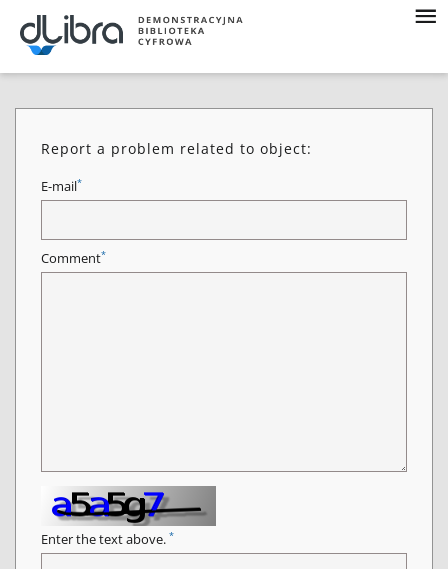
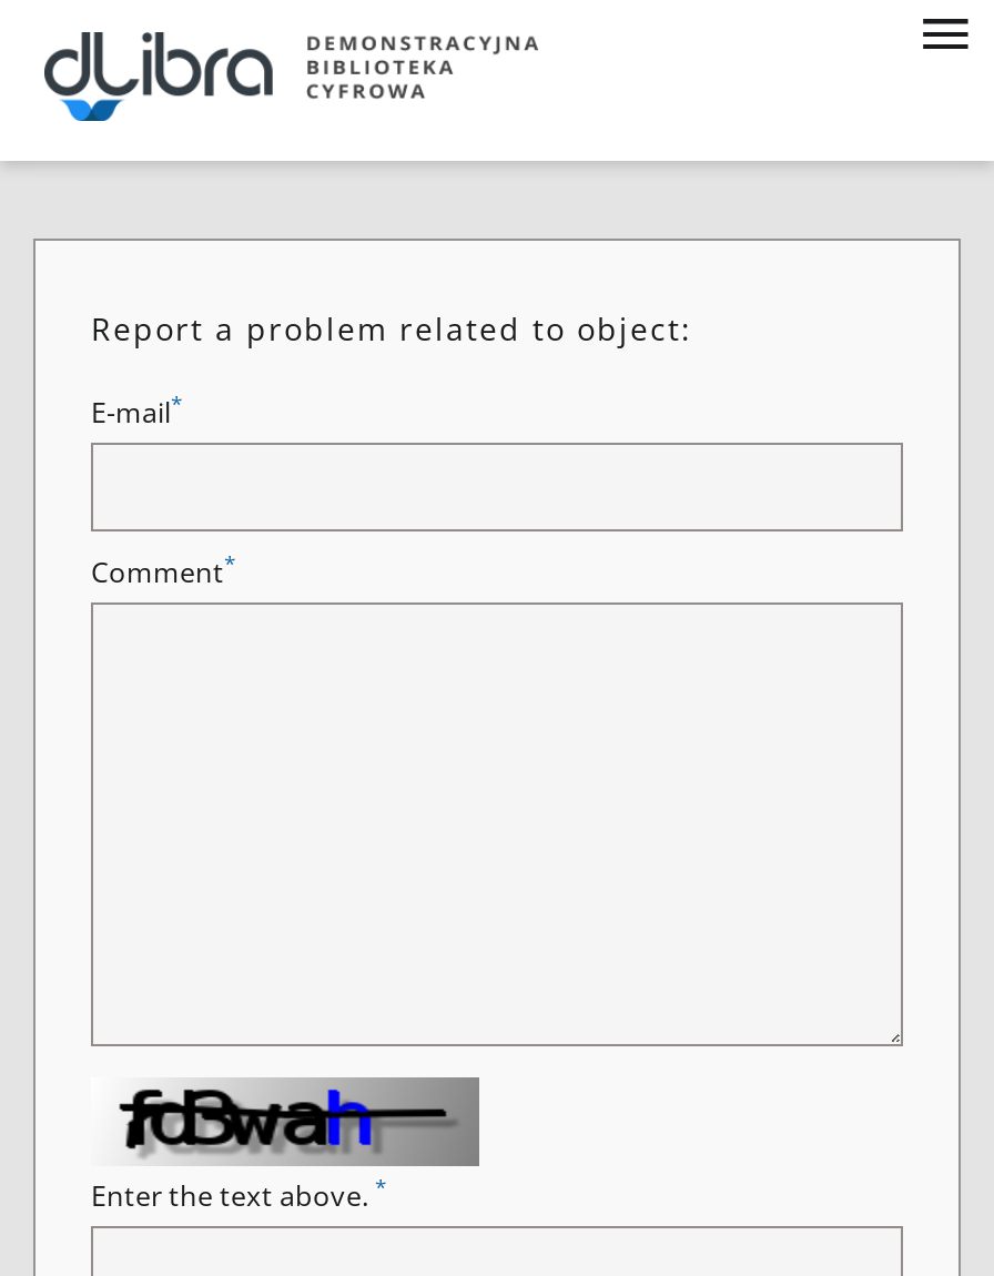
[51,491,206,525] [image] -> [115,1086,455,1162] [image]

